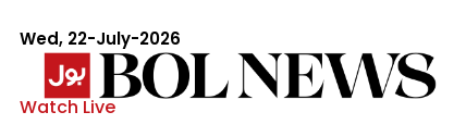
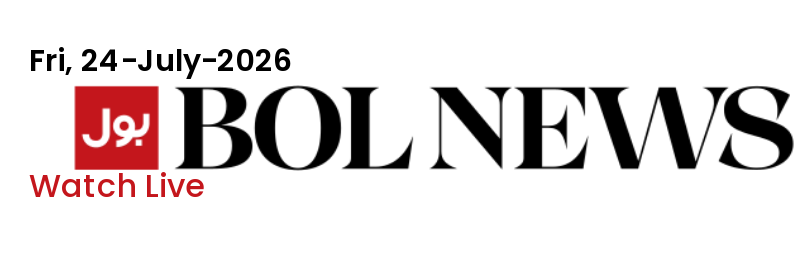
[20,27,181,50] Wed, 22-July-2026 -> [29,39,293,81] Fri, 24-July-2026

